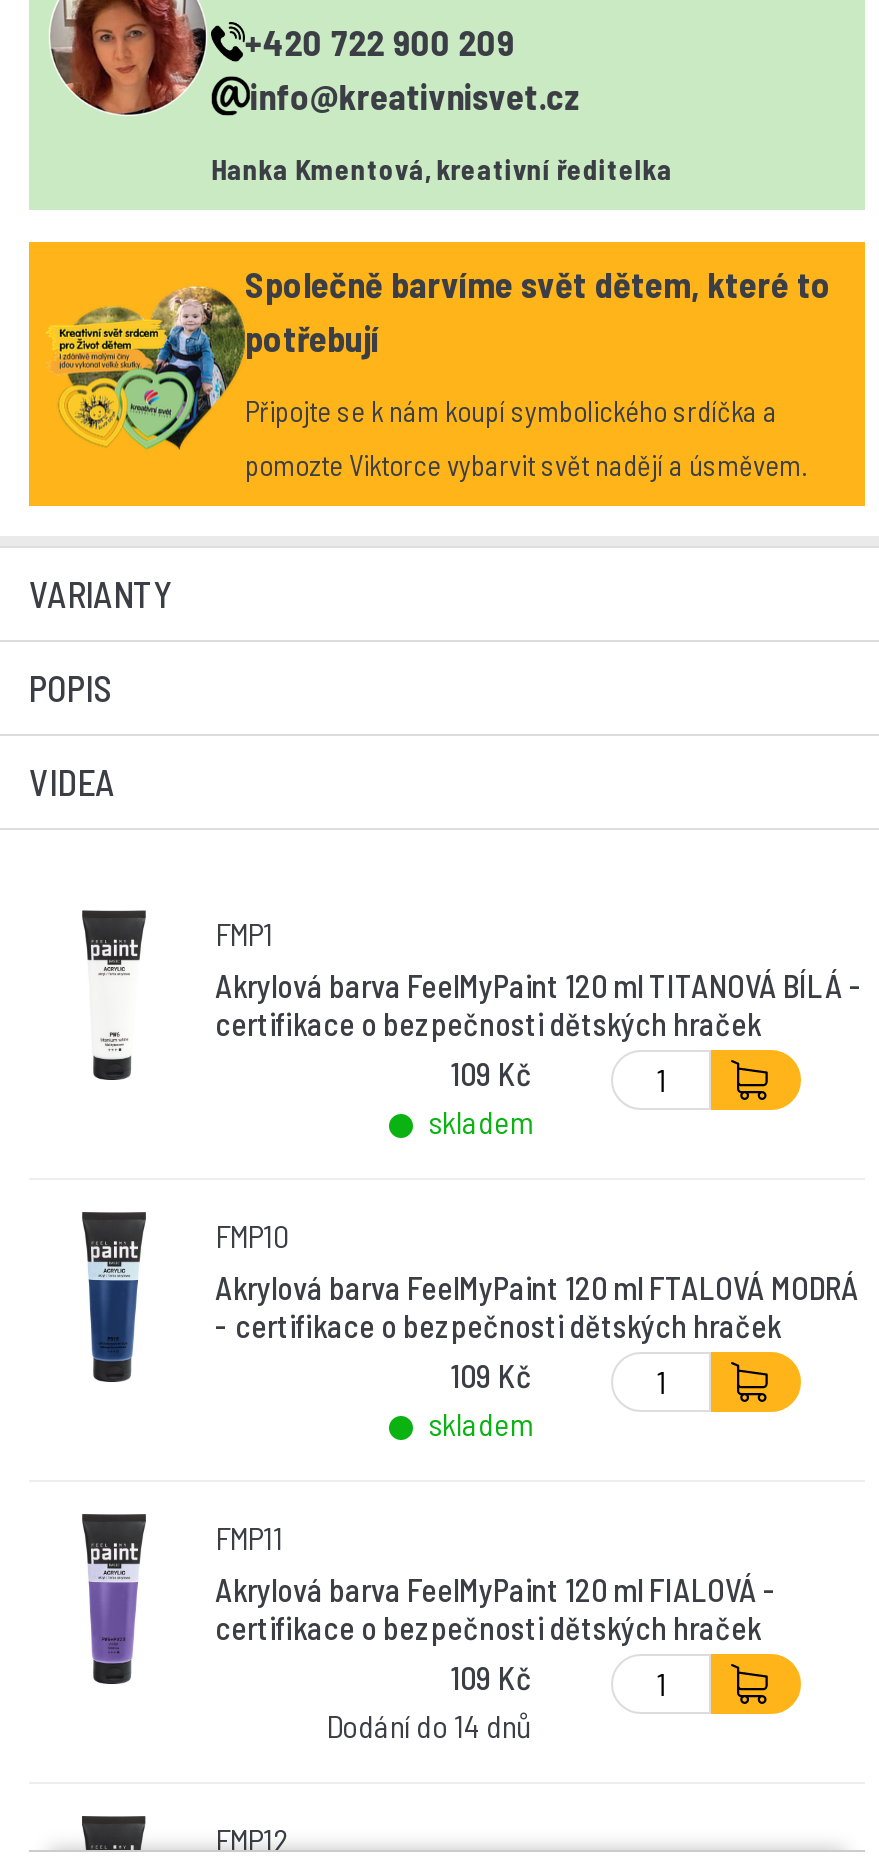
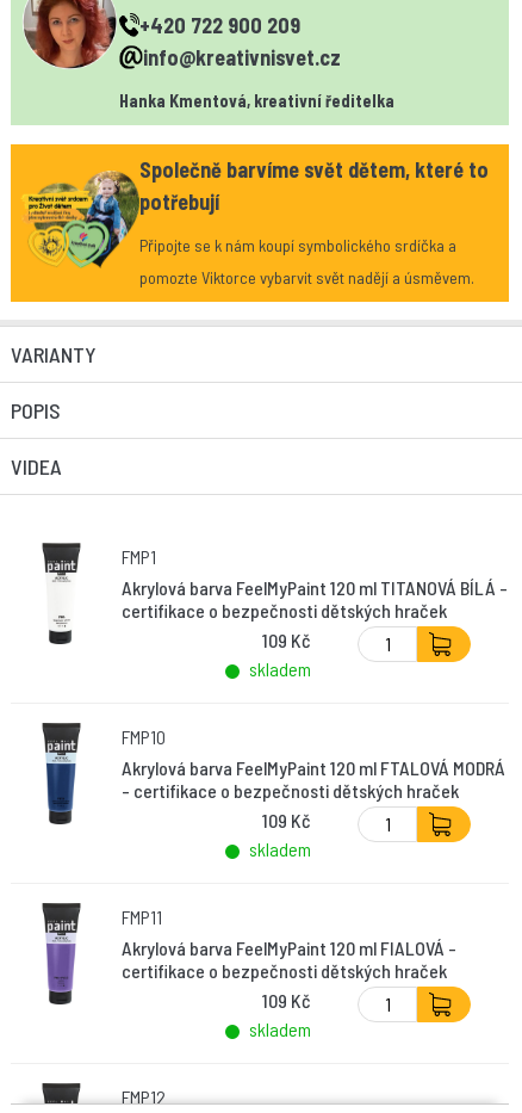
[326,1706,532,1744] Dodání do 14 dnů -> [248,1018,310,1040] skladem

